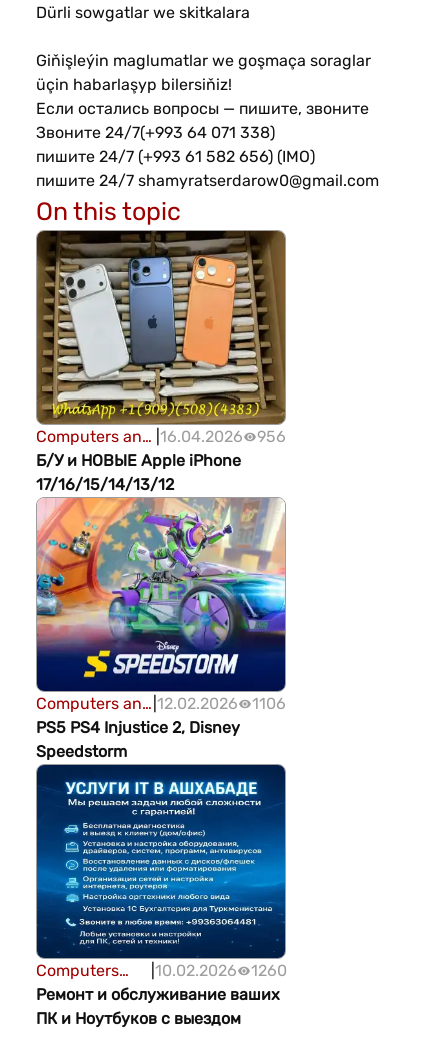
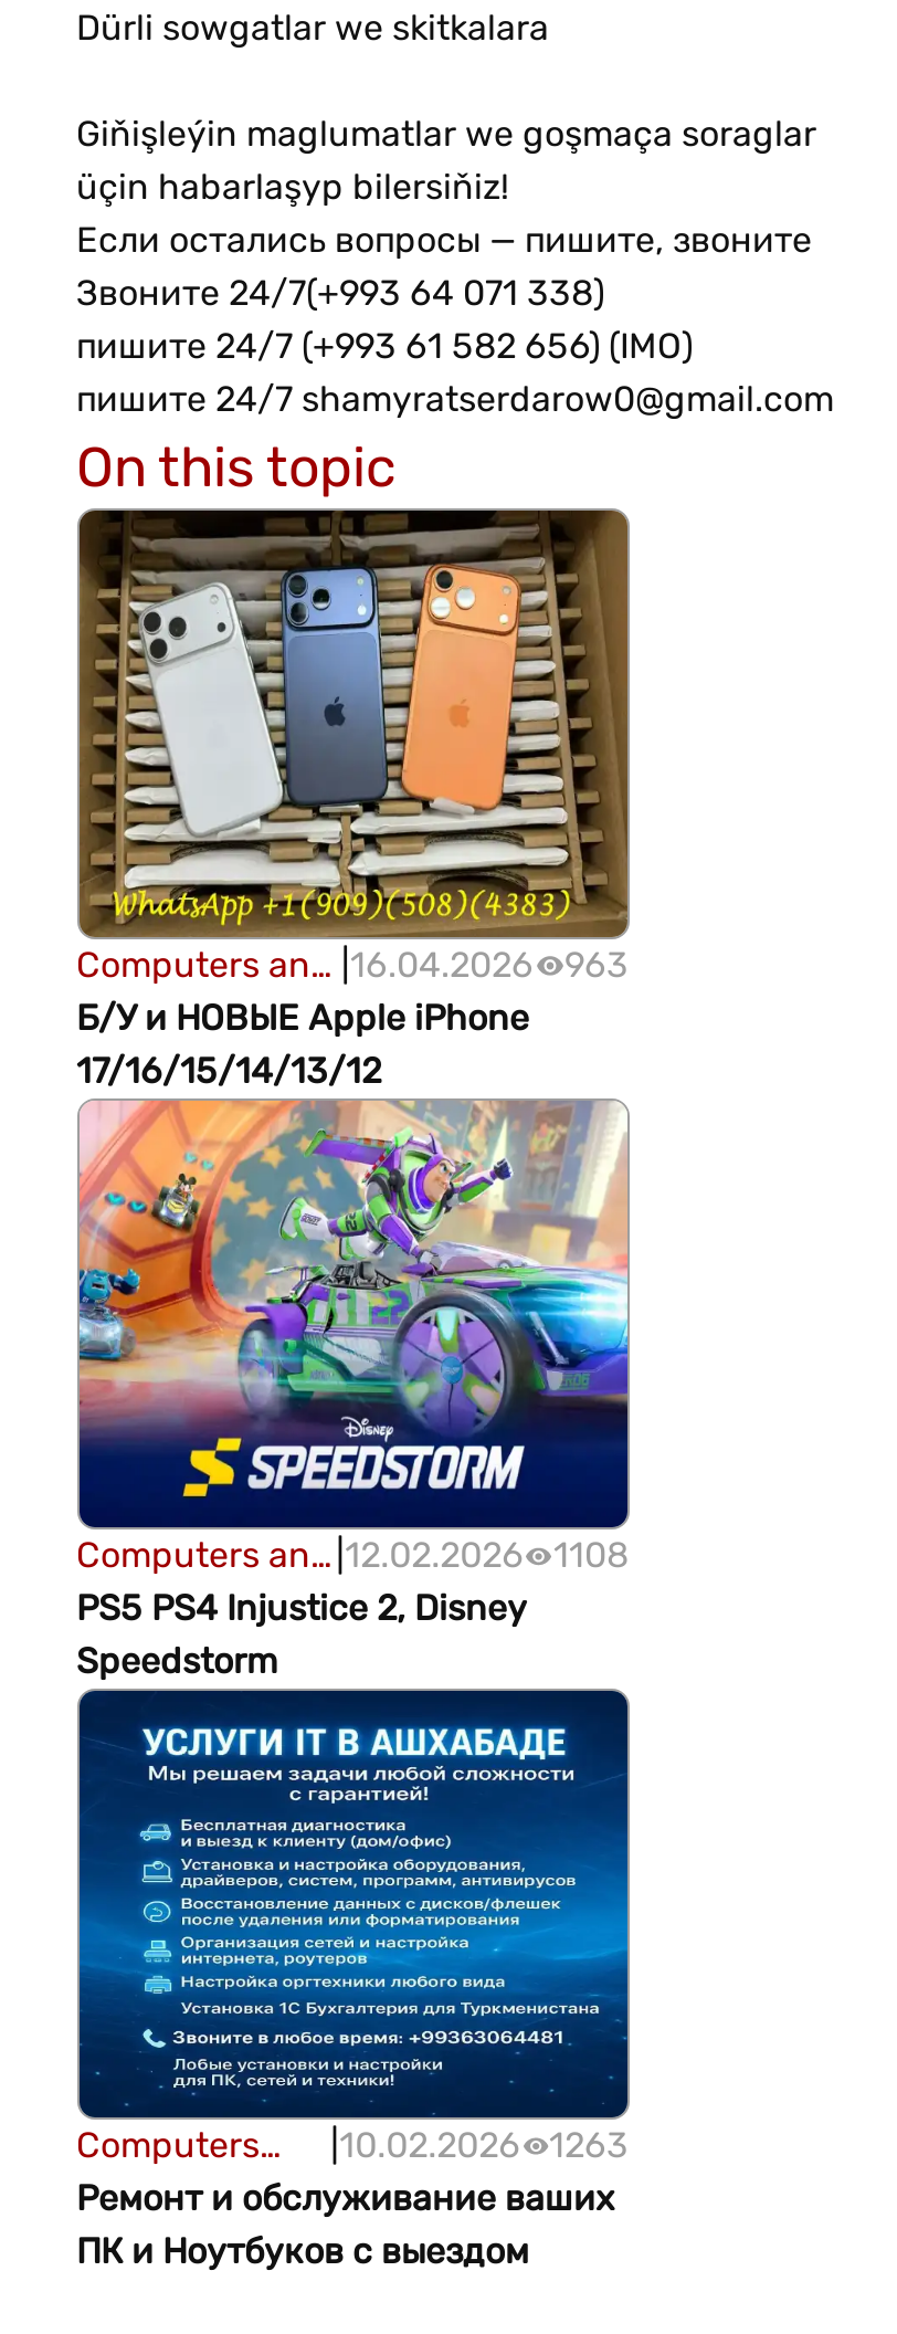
[256,427,285,446] 956 -> [564,944,629,986] 963
[252,694,286,713] 1106 -> [553,1534,629,1576] 1108
[251,961,287,980] 1260 -> [549,2124,629,2166] 1263

